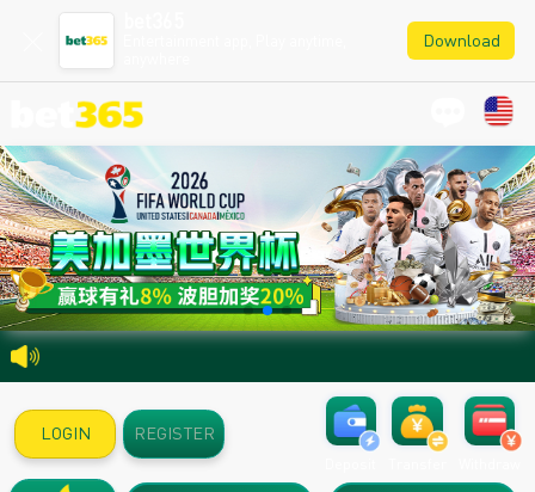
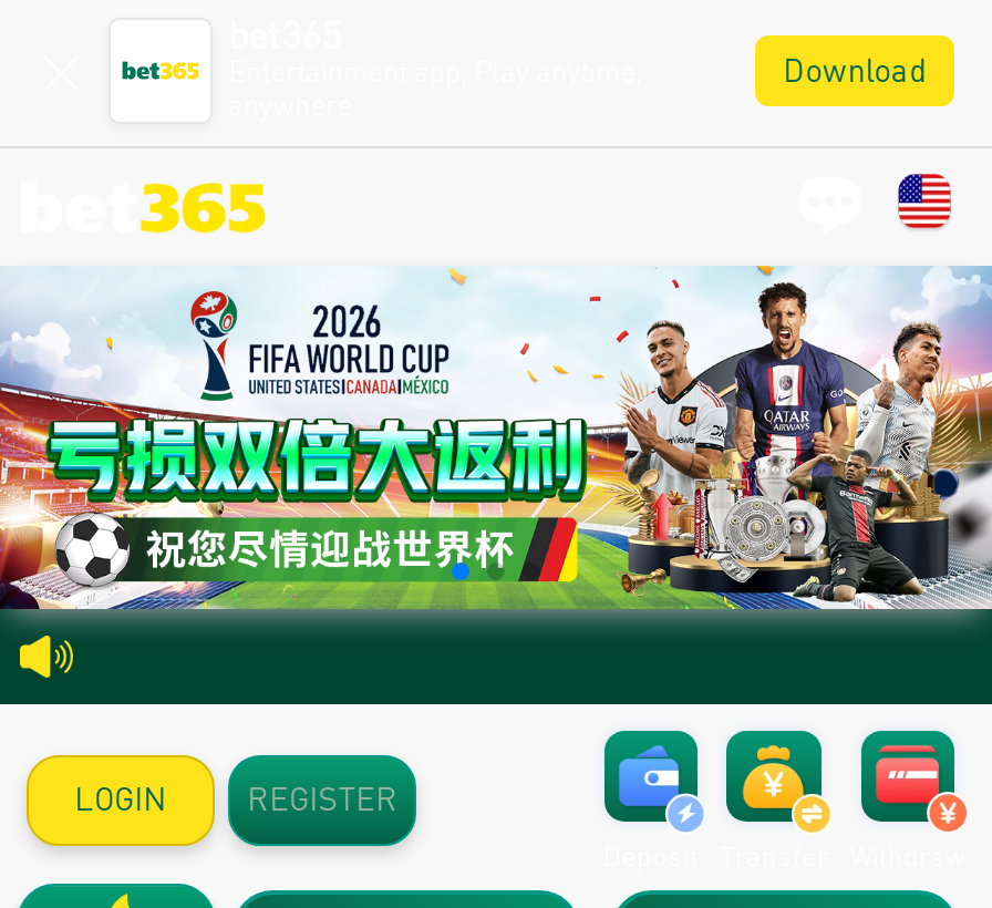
[4,144,531,331] [image] -> [7,264,985,611] [image]

